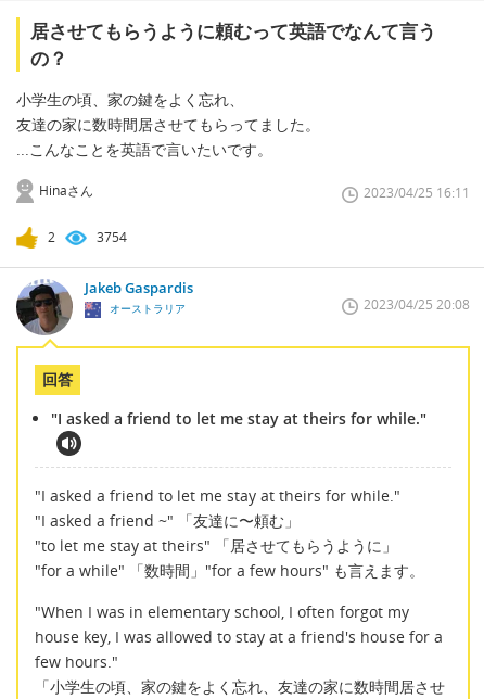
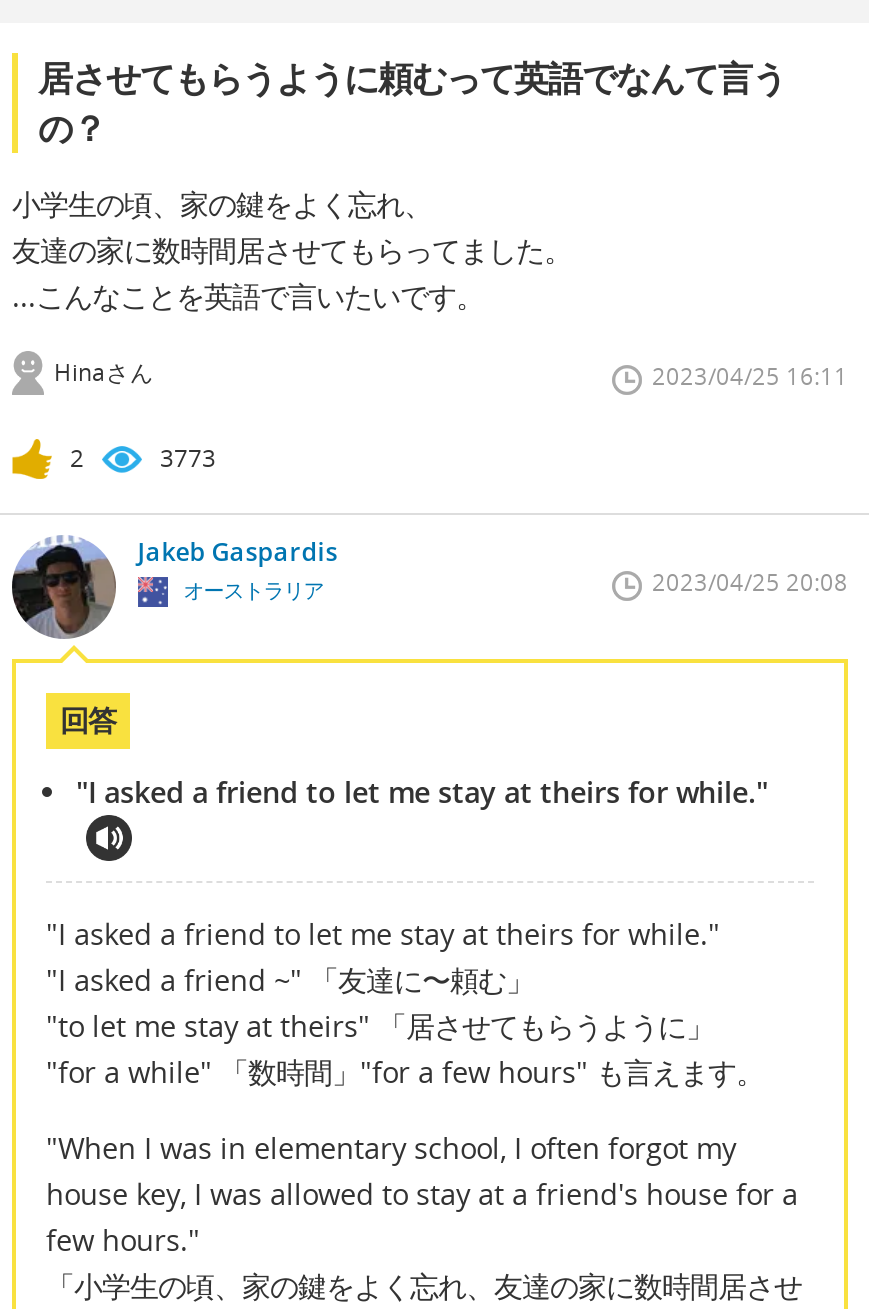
[97,228,127,246] 3754 -> [160,441,216,475] 3773

